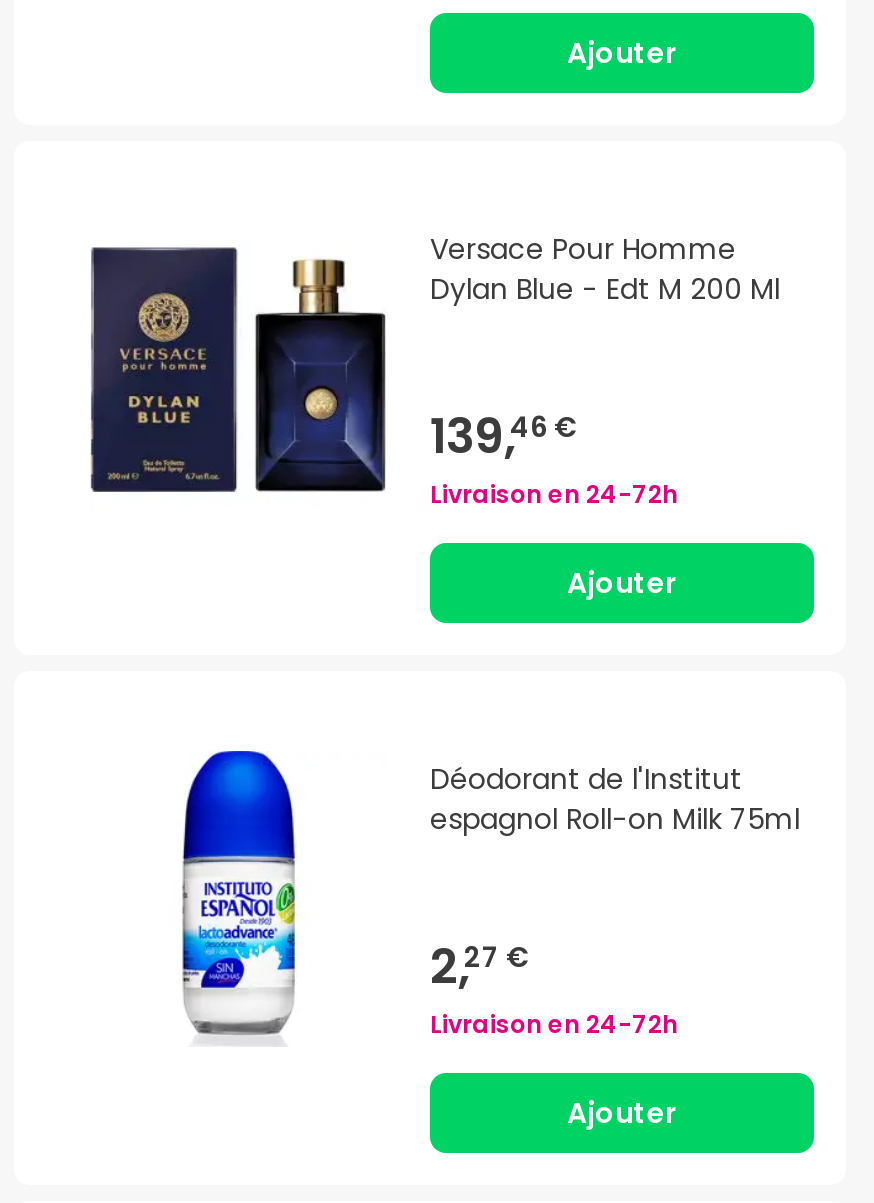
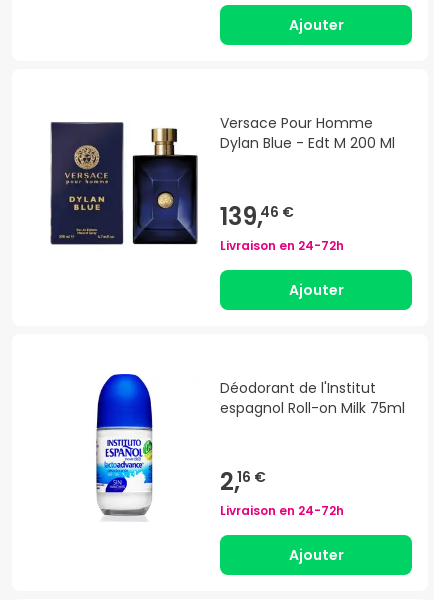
[430,932,530,998] 2, 27 € -> [220,464,266,497] 2, 16 €

